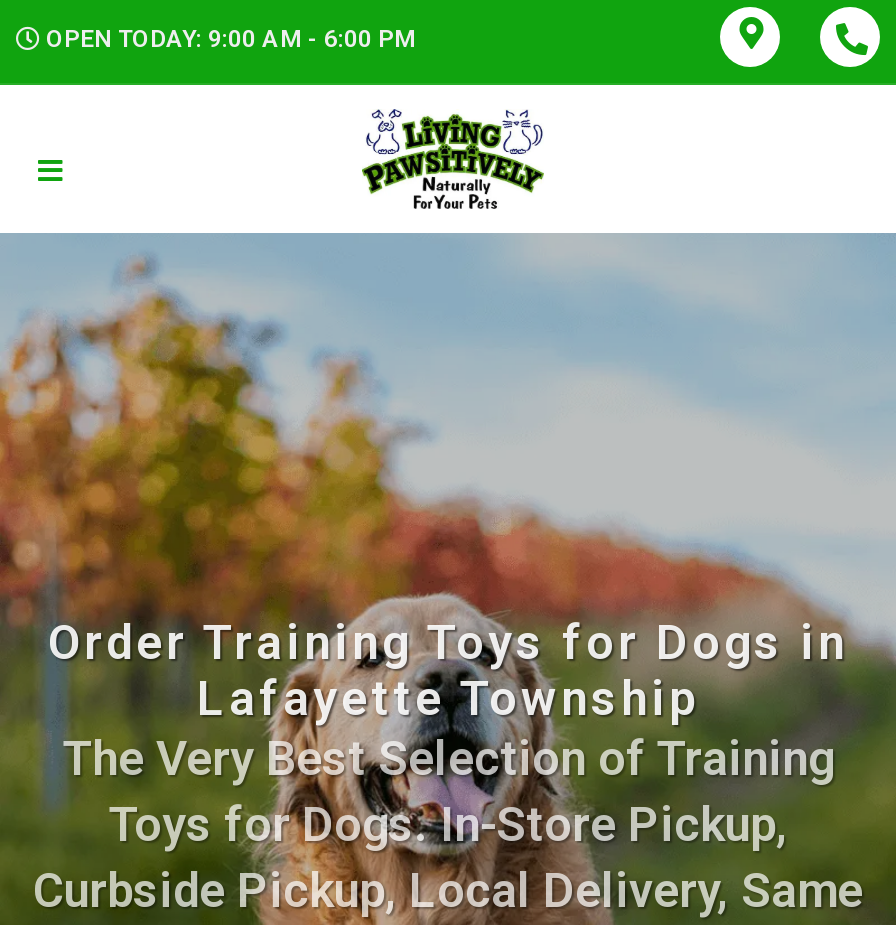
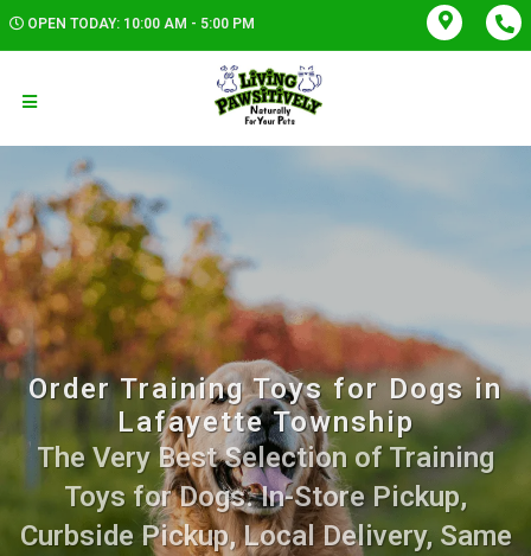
[46,25,416,53] OPEN TODAY: 9:00 AM - 6:00 PM -> [27,15,255,32] OPEN TODAY: 10:00 AM - 5:00 PM

